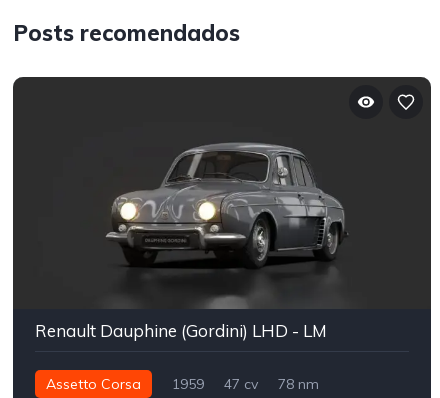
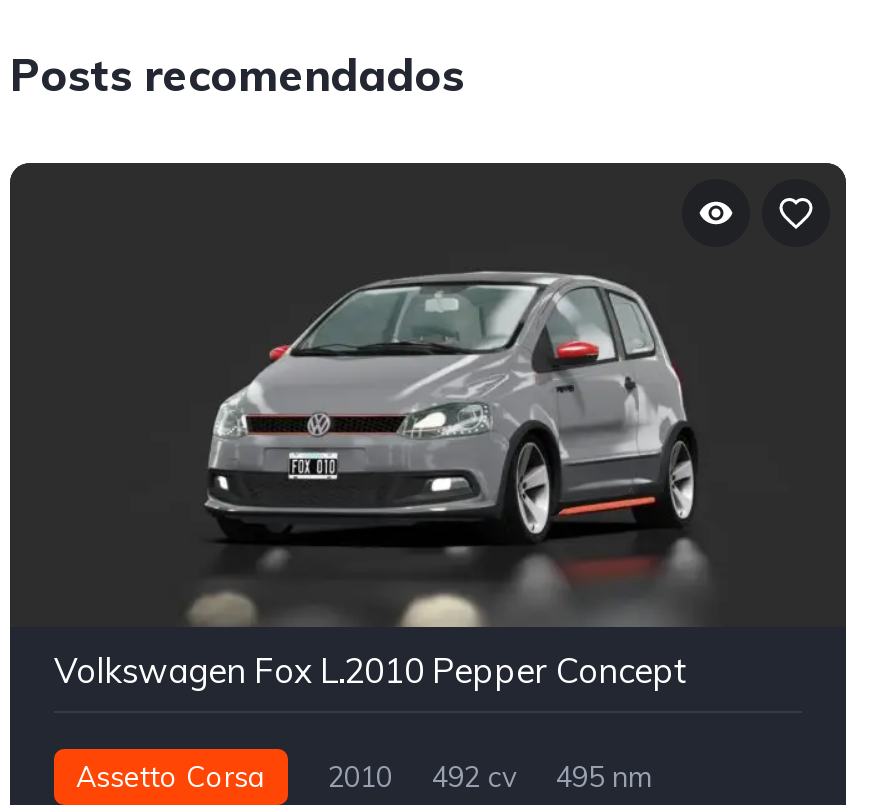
[35,131,359,341] [image] | Renault Dauphine (Gordini) LHD - LM -> [54,269,704,690] [image] | Volkswagen Fox L.2010 Pepper Concept
[172,375,319,393] 1959 | 47 cv | 78 nm -> [328,758,654,794] 2010 | 492 cv | 495 nm

